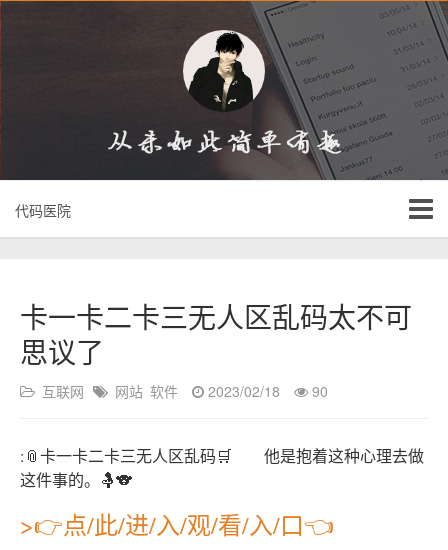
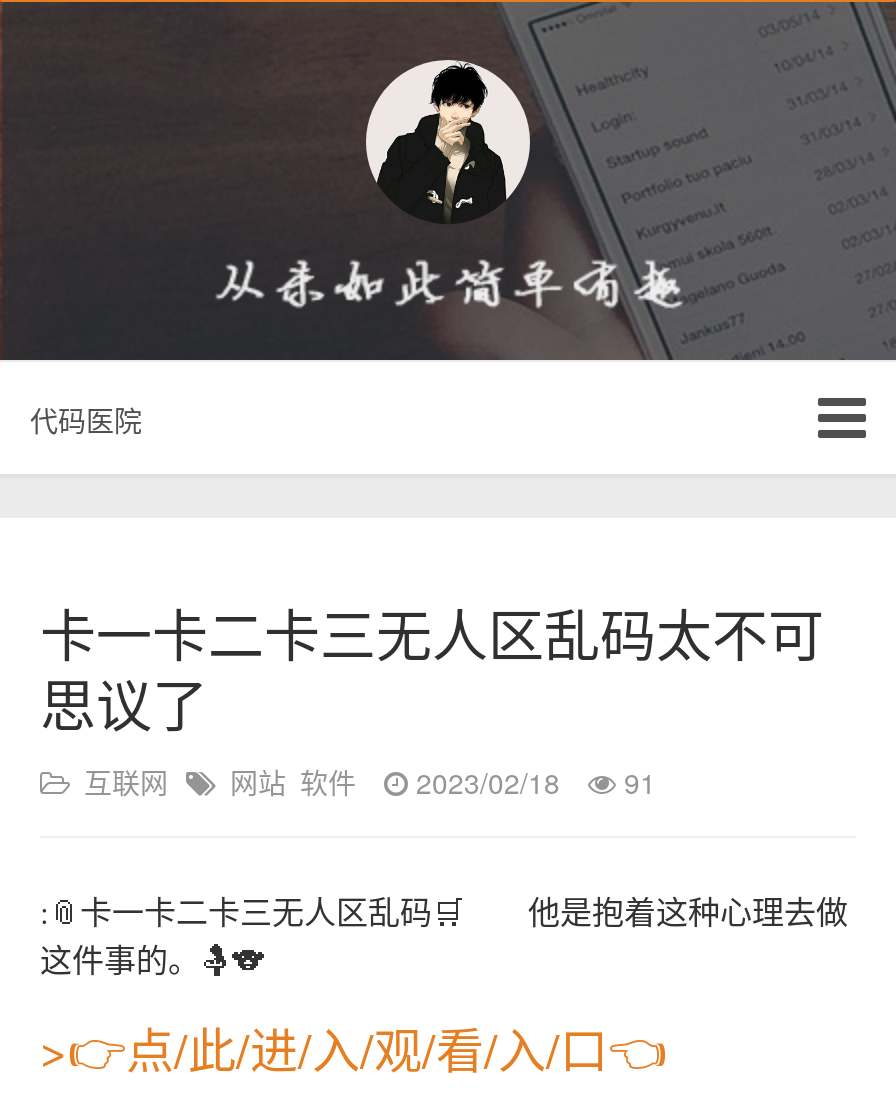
[42,381,328,401] 互联网 网站 软件 2023/02/18 90 -> [84,762,656,802] 互联网 网站 软件 2023/02/18 91

